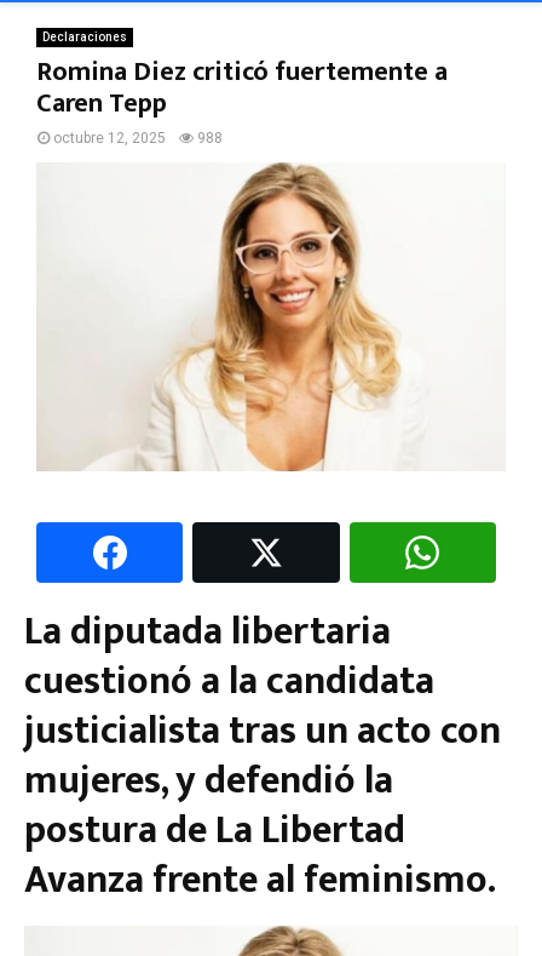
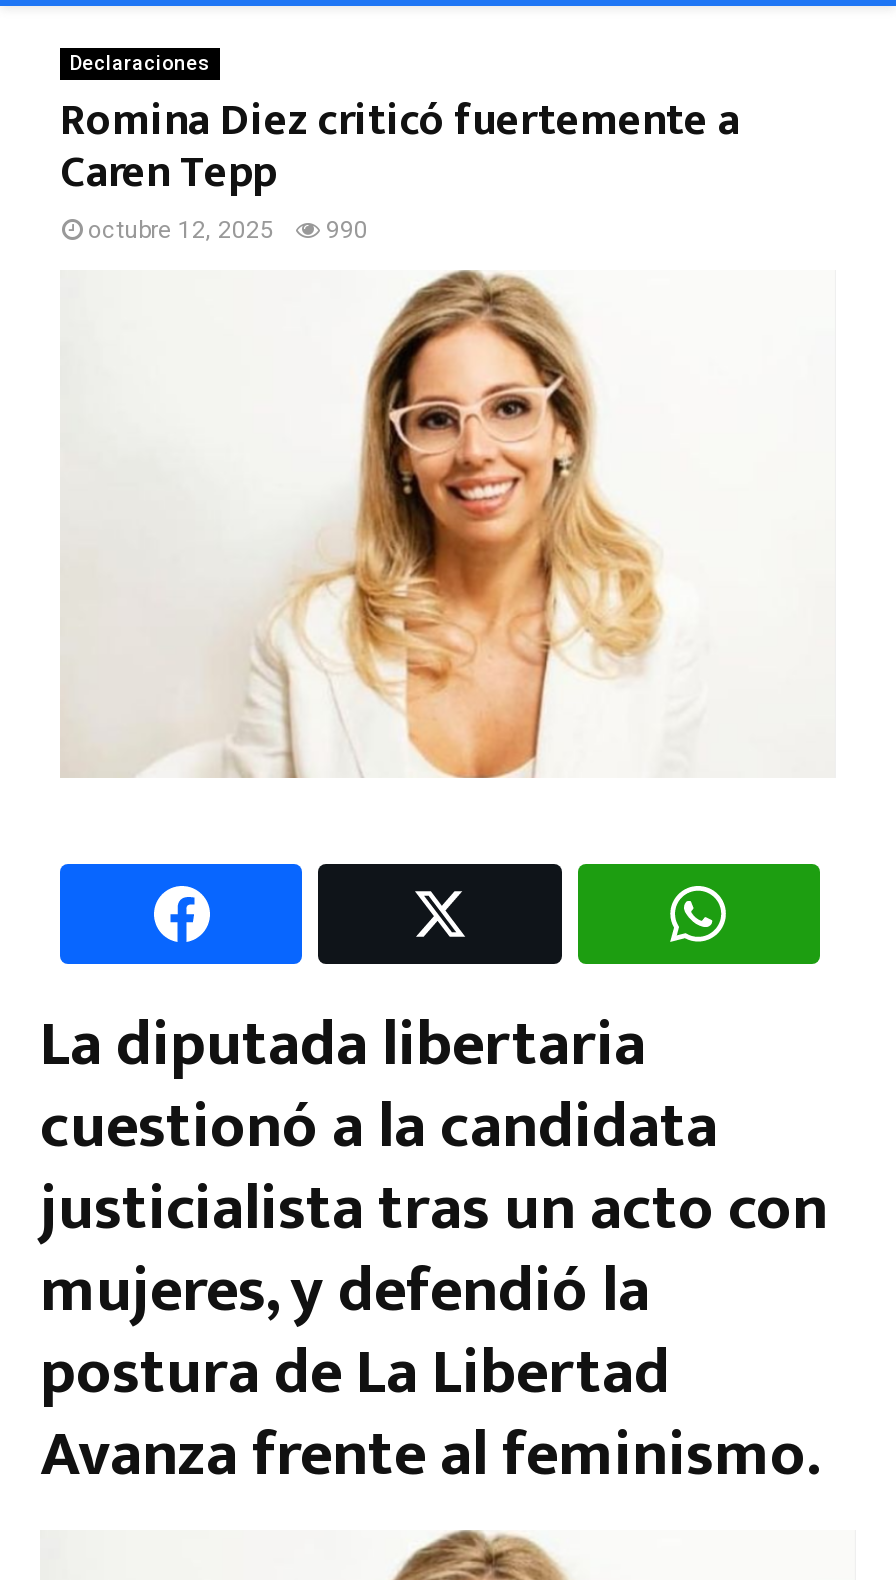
[53,130,223,147] octubre 12, 2025 988 -> [88,216,368,244] octubre 12, 2025 990

